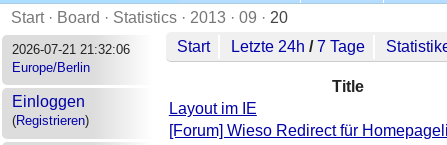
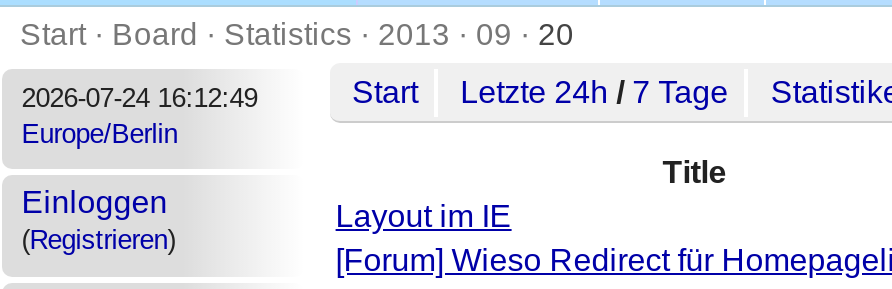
[12,42,130,57] 2026-07-21 21:32:06 -> [22,82,258,112] 2026-07-24 16:12:49

